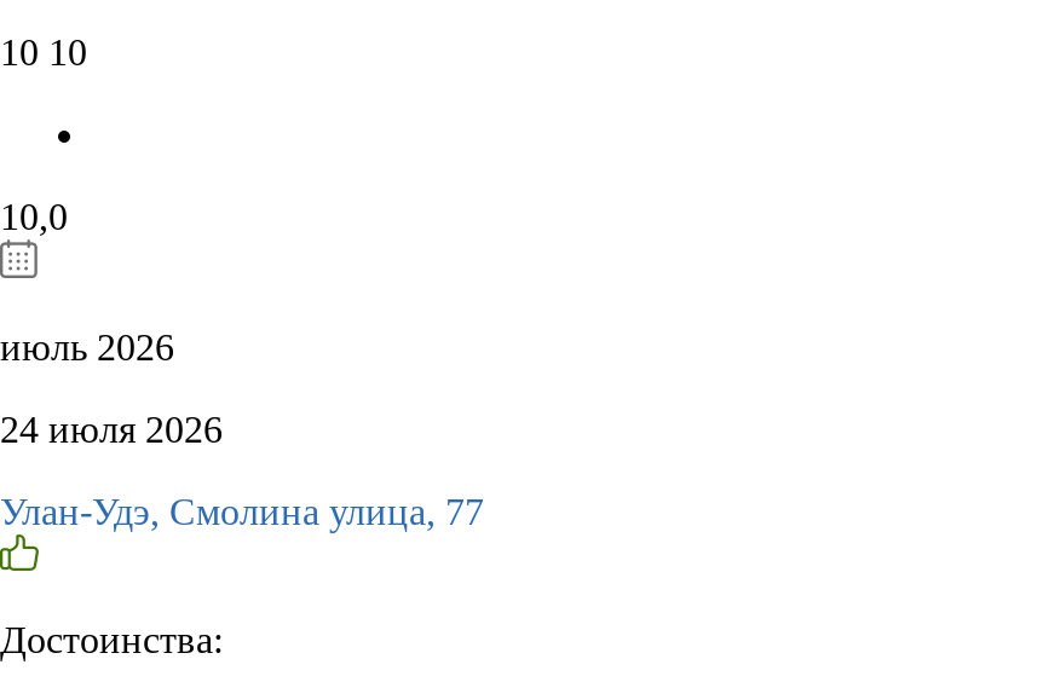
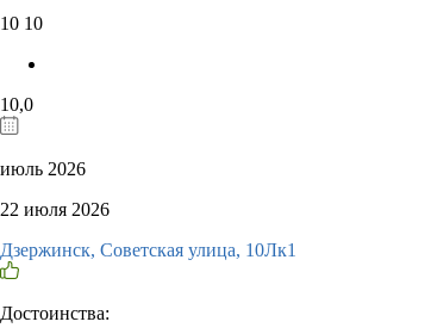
[0,408,223,450] 24 июля 2026 -> [0,199,110,219] 22 июля 2026
[0,491,484,532] Улан-Удэ, Смолина улица, 77 -> [0,240,296,260] Дзержинск, Советская улица, 10Лк1

